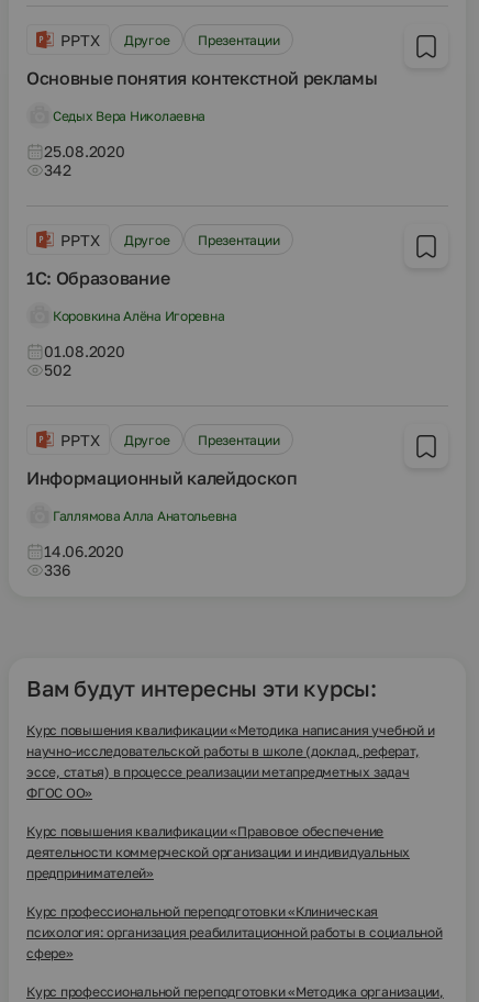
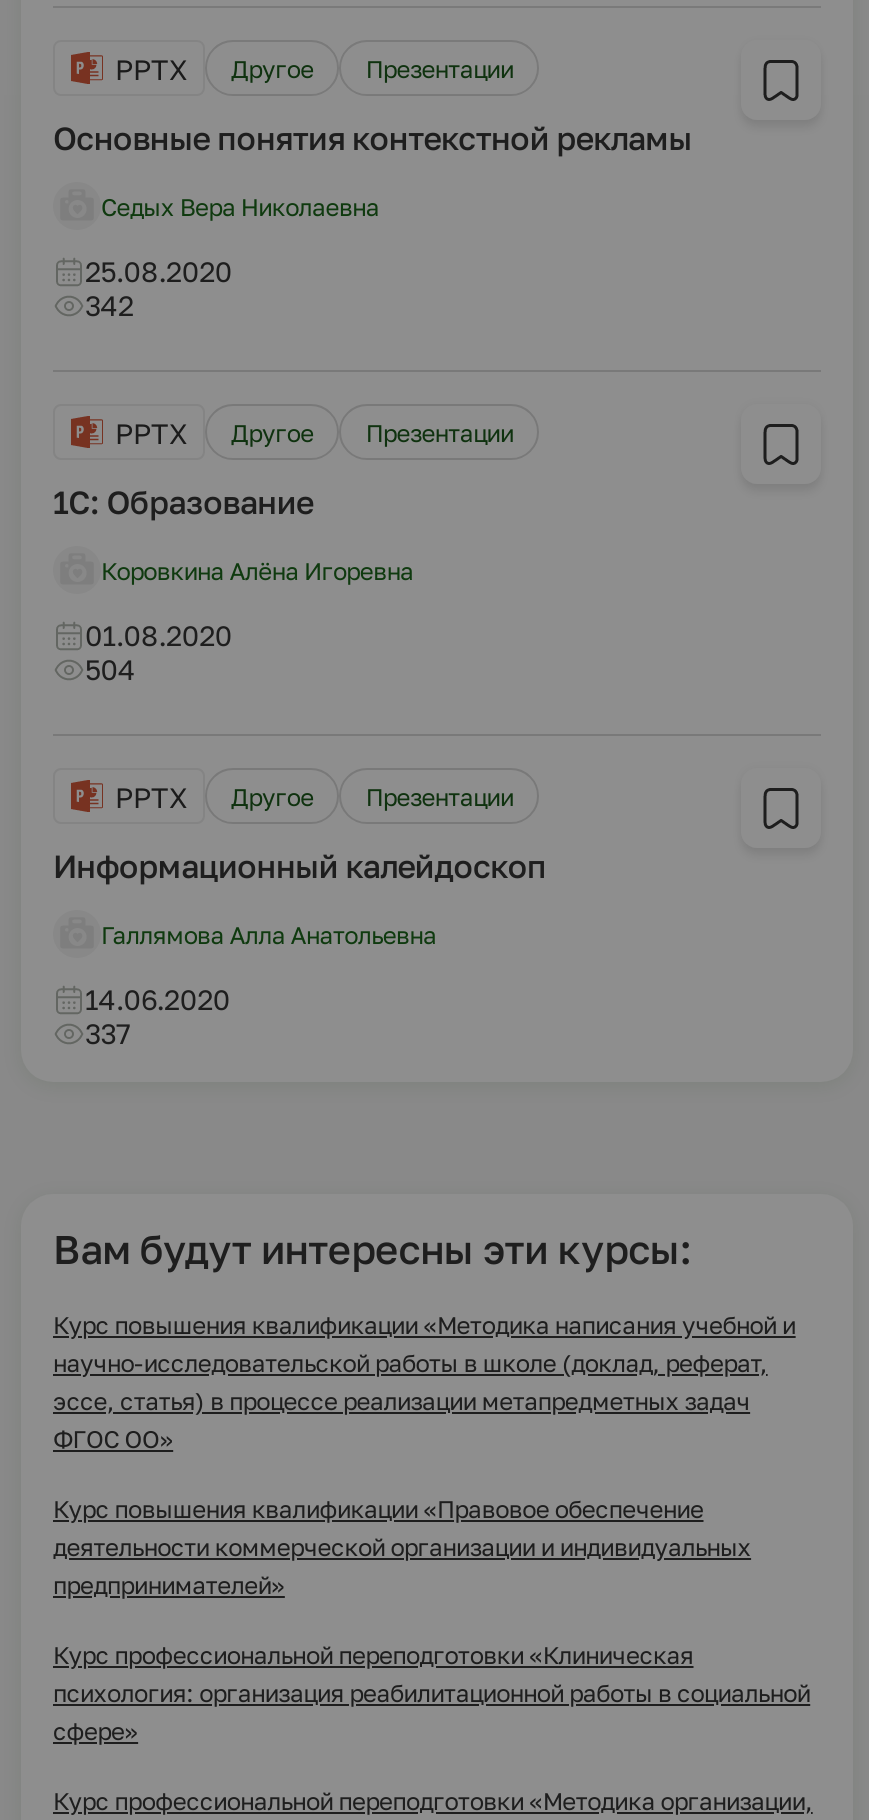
[44,360,71,379] 502 -> [85,652,136,686] 504
[44,560,70,579] 336 -> [85,1016,130,1050] 337

